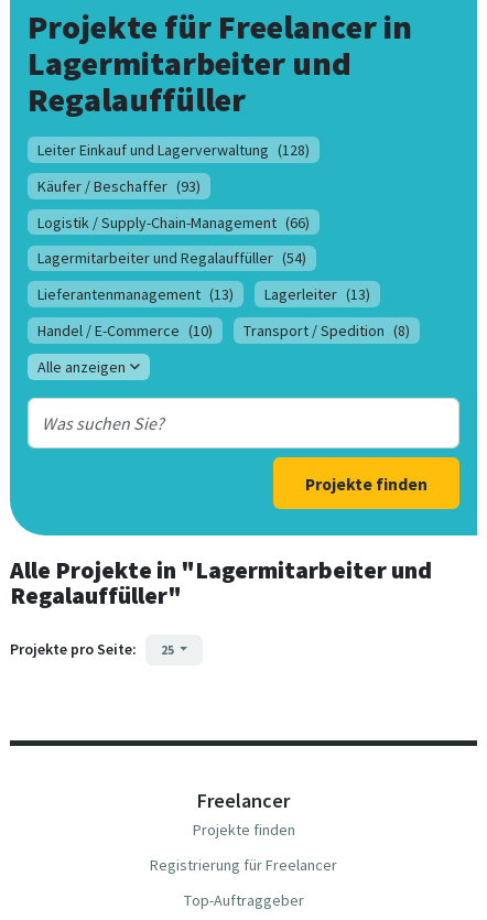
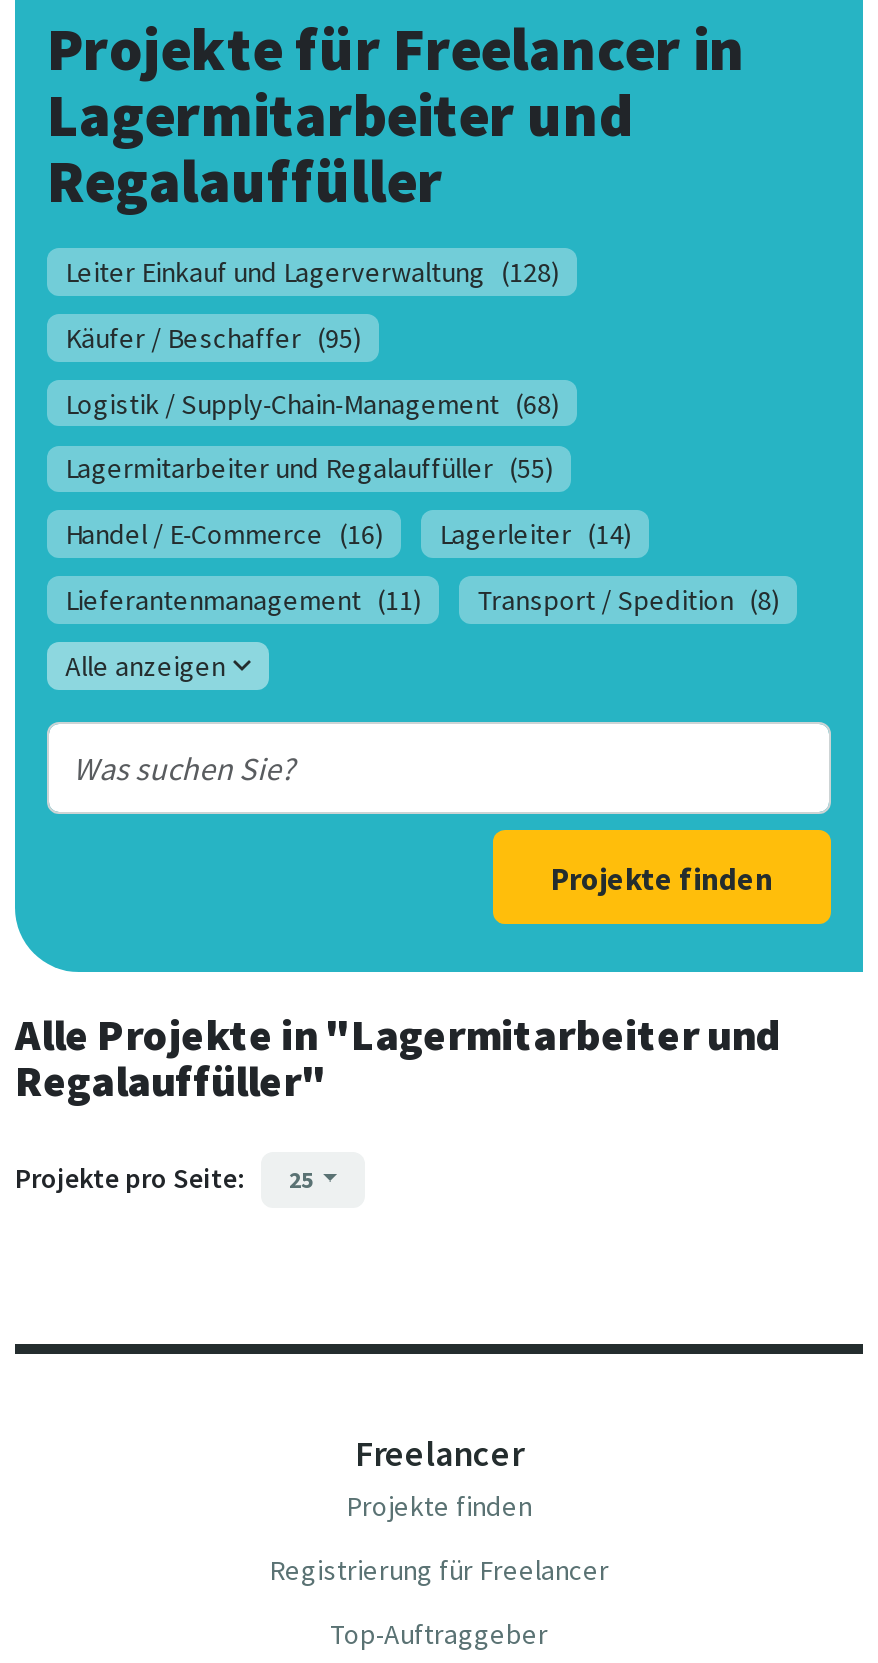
[38,176,201,196] Käufer / Beschaffer (93) -> [65,319,361,355] Käufer / Beschaffer (95)
[38,212,310,232] Logistik / Supply-Chain-Management (66) -> [65,385,559,421] Logistik / Supply-Chain-Management (68)
[38,248,306,268] Lagermitarbeiter und Regalauffüller (54) -> [65,451,553,487] Lagermitarbeiter und Regalauffüller (55)
[38,285,371,304] Lieferantenmanagement (13) | Lagerleiter (13) -> [65,517,632,553] Handel / E-Commerce (16) | Lagerleiter (14)
[38,321,213,341] Handel / E-Commerce (10) -> [65,582,421,618] Lieferantenmanagement (11)

